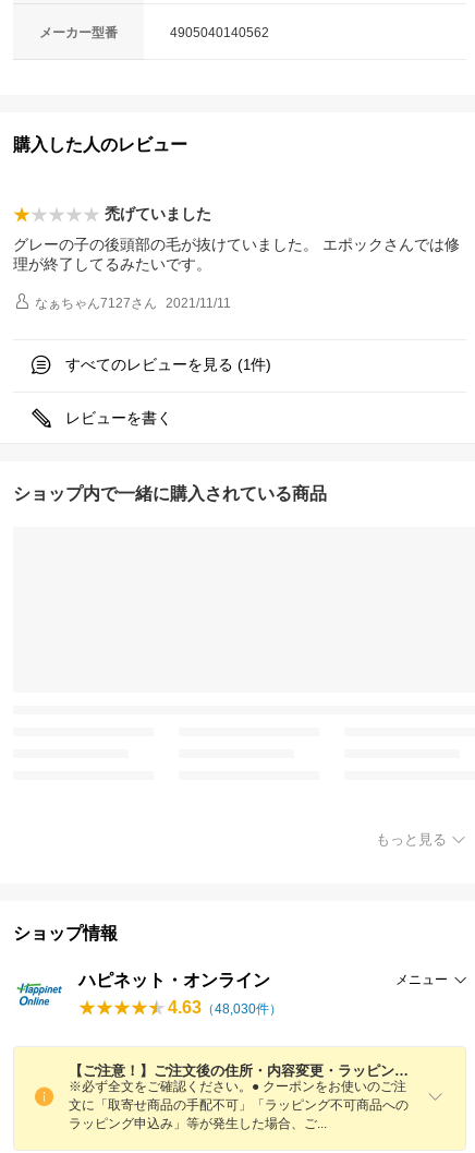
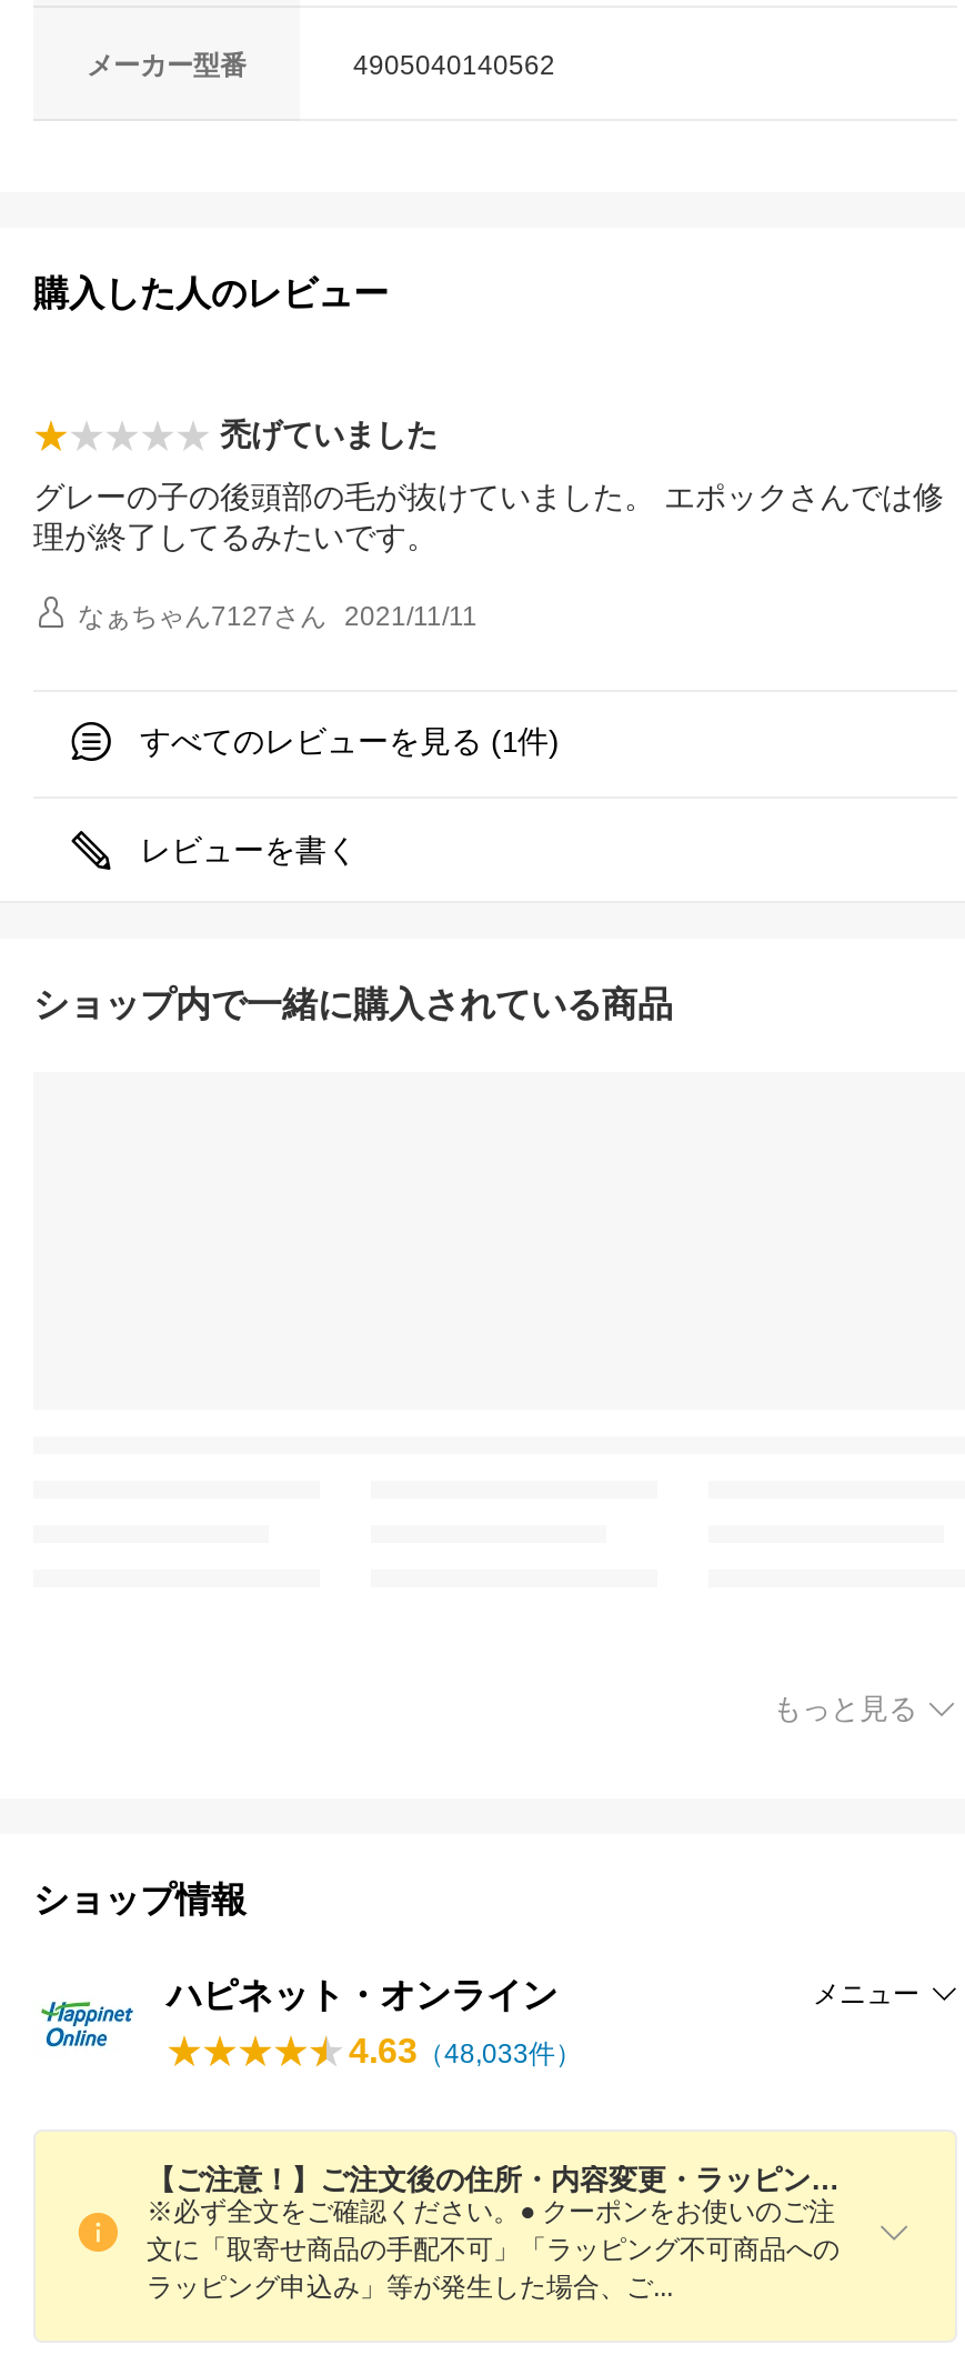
[168,998,282,1016] 4.63（48,030件） -> [349,2031,582,2068] 4.63（48,033件）

